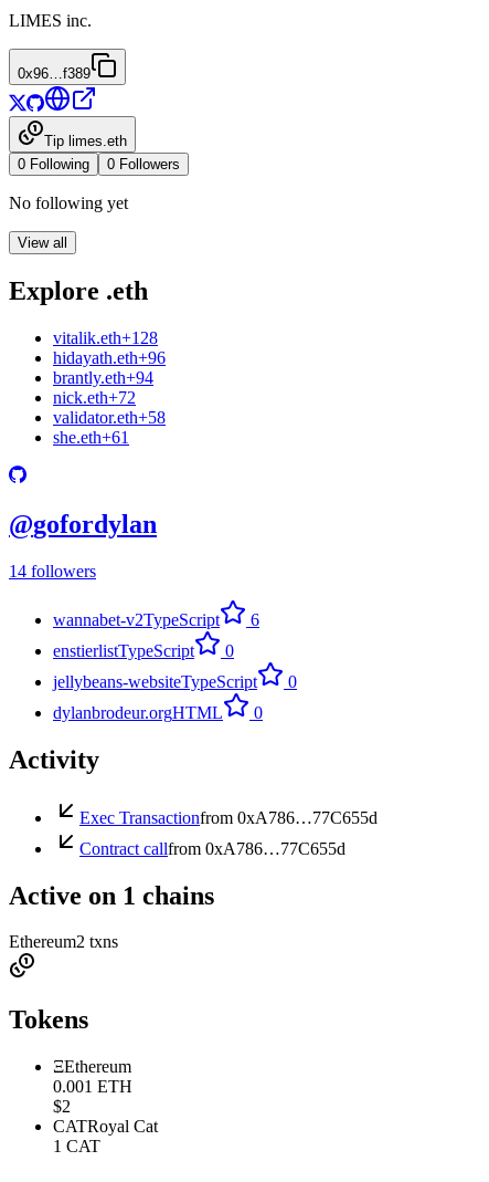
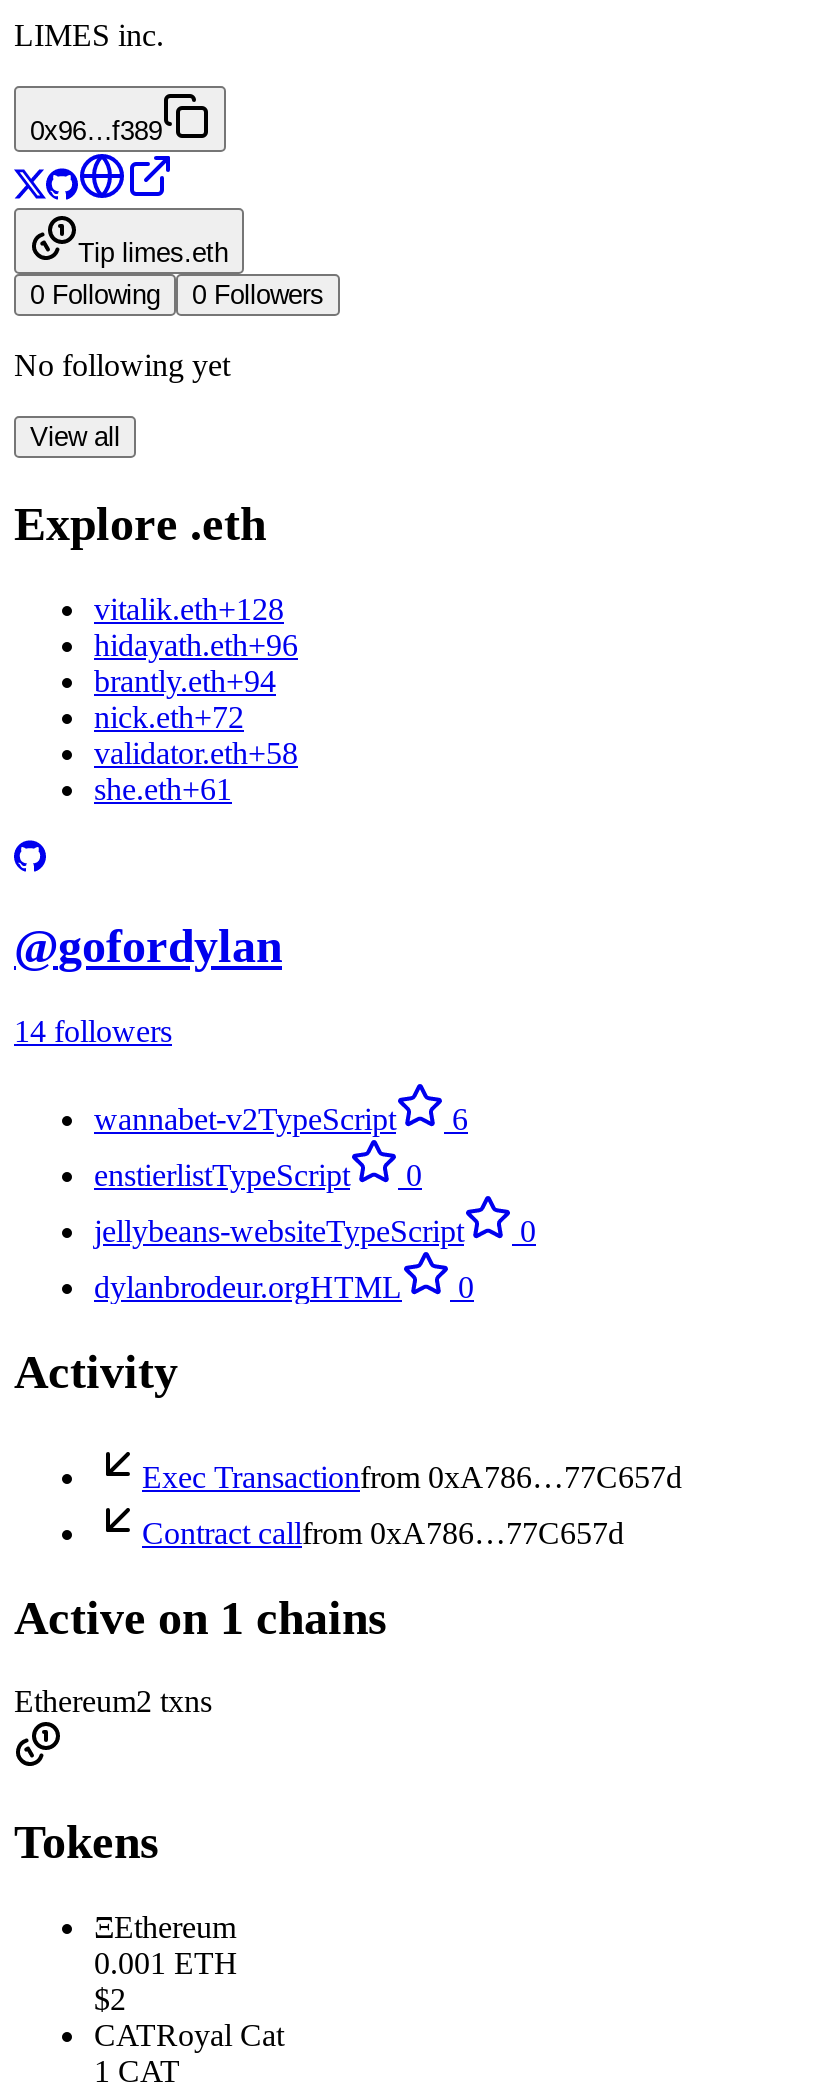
[79,808,378,827] Exec Transactionfrom 0xA786…77C655d -> [142,1459,682,1493] Exec Transactionfrom 0xA786…77C657d
[79,839,346,858] Contract callfrom 0xA786…77C655d -> [142,1515,624,1549] Contract callfrom 0xA786…77C657d

